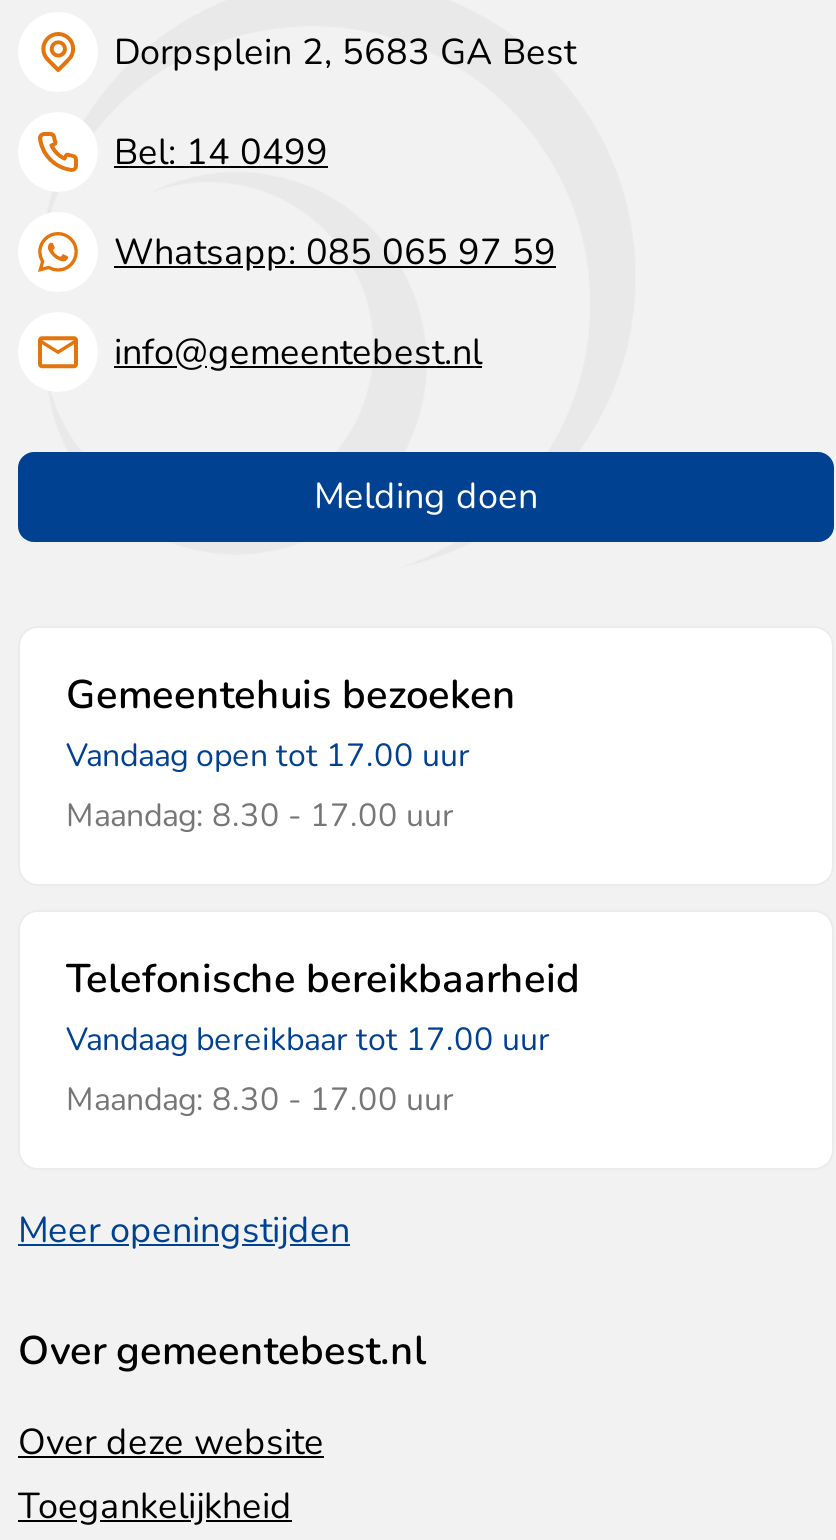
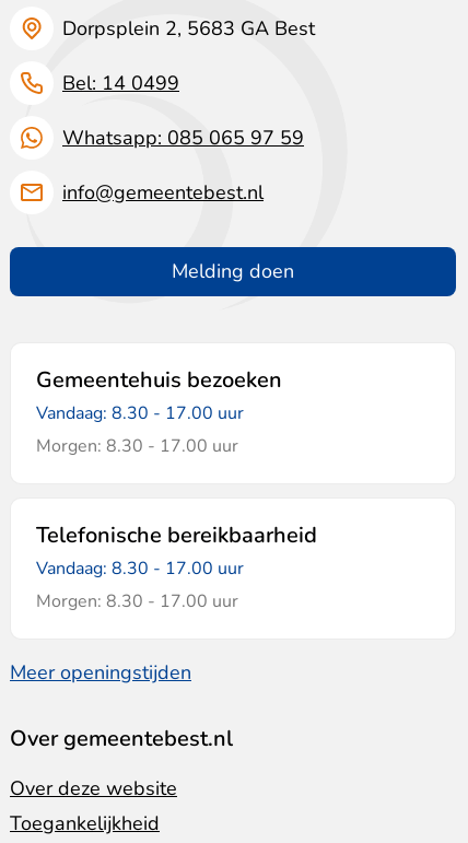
[66,735,470,779] Vandaag open tot 17.00 uur -> [36,402,244,426] Vandaag: 8.30 - 17.00 uur
[66,795,454,839] Maandag: 8.30 - 17.00 uur -> [36,434,238,458] Morgen: 8.30 - 17.00 uur
[66,1019,550,1063] Vandaag bereikbaar tot 17.00 uur -> [36,557,244,581] Vandaag: 8.30 - 17.00 uur
[66,1079,454,1123] Maandag: 8.30 - 17.00 uur -> [36,590,238,614] Morgen: 8.30 - 17.00 uur

